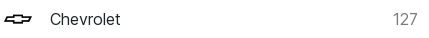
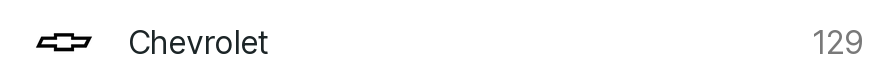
[393,8,418,28] 127 -> [812,21,864,61] 129

